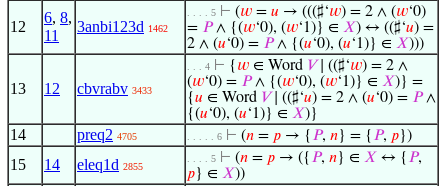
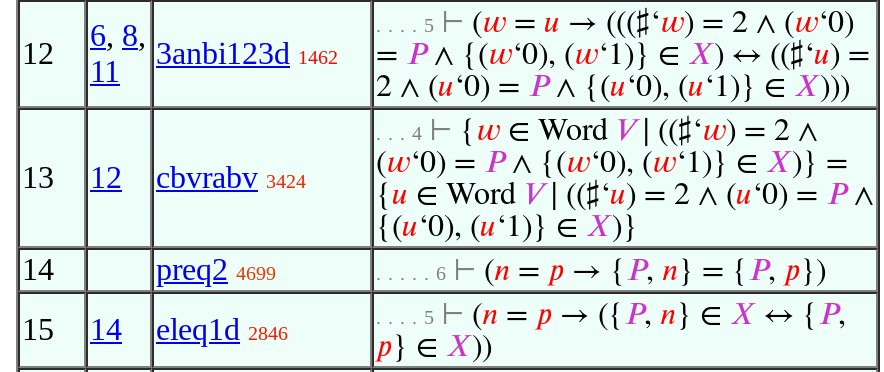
[10,80,152,97] 13 12 cbvrabv 3433 -> [22,160,306,194] 13 12 cbvrabv 3424
[77,126,137,143] preq2 4705 -> [156,252,276,286] preq2 4699
[10,156,143,173] 15 14 eleq1d 2855 -> [22,312,288,346] 15 14 eleq1d 2846

